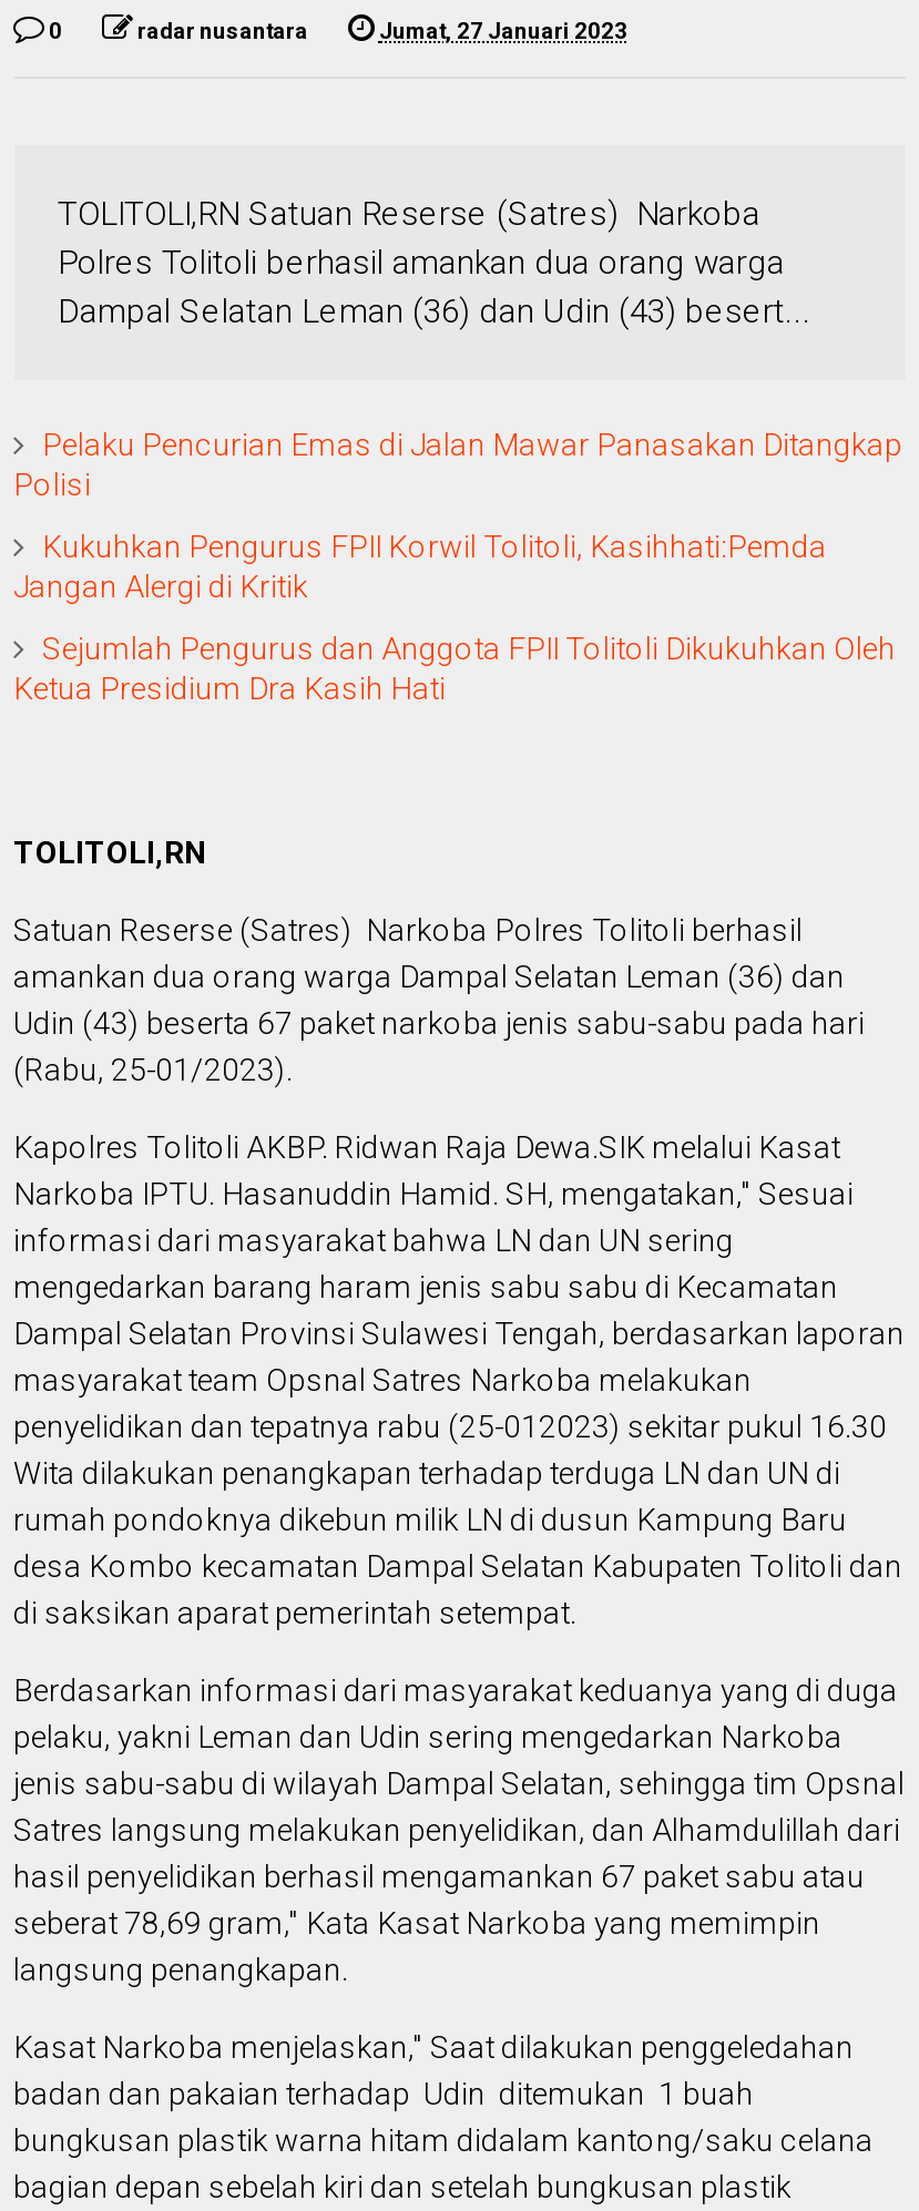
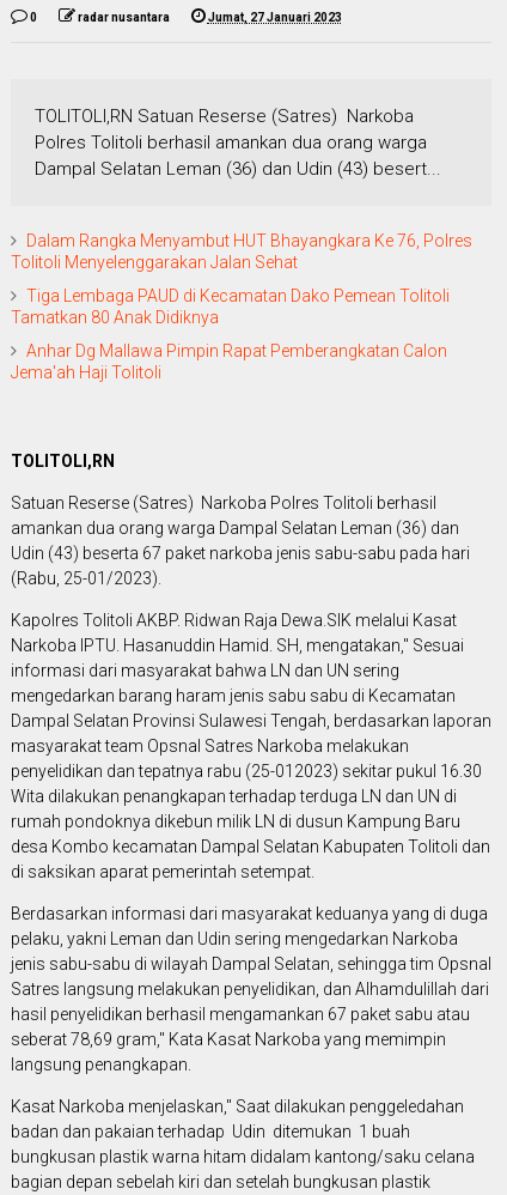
[13,426,902,501] Pelaku Pencurian Emas di Jalan Mawar Panasakan Ditangkap | Polisi -> [10,231,472,271] Dalam Rangka Menyambut HUT Bhayangkara Ke 76, Polres | Tolitoli Menyelenggarakan Jalan Sehat
[13,528,827,603] Kukuhkan Pengurus FPII Korwil Tolitoli, Kasihhati:Pemda | Jangan Alergi di Kritik -> [10,286,449,327] Tiga Lembaga PAUD di Kecamatan Dako Pemean Tolitoli | Tamatkan 80 Anak Didiknya
[13,630,896,705] Sejumlah Pengurus dan Anggota FPII Tolitoli Dikukuhkan Oleh | Ketua Presidium Dra Kasih Hati -> [10,341,447,382] Anhar Dg Mallawa Pimpin Rapat Pemberangkatan Calon | Jema'ah Haji Tolitoli

